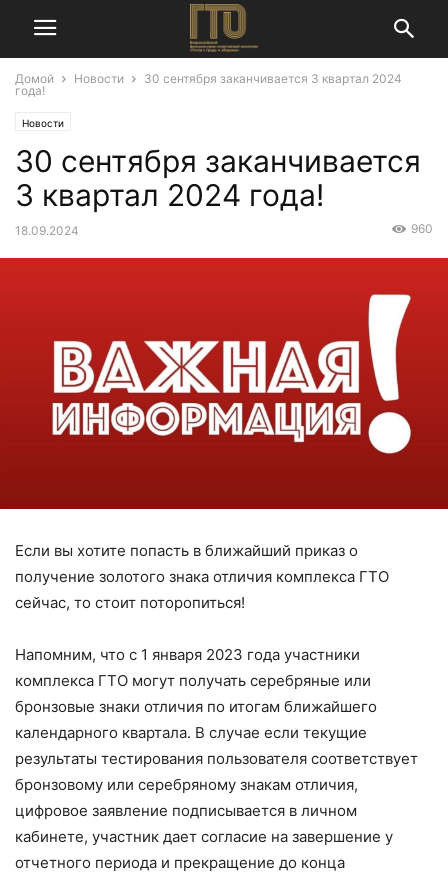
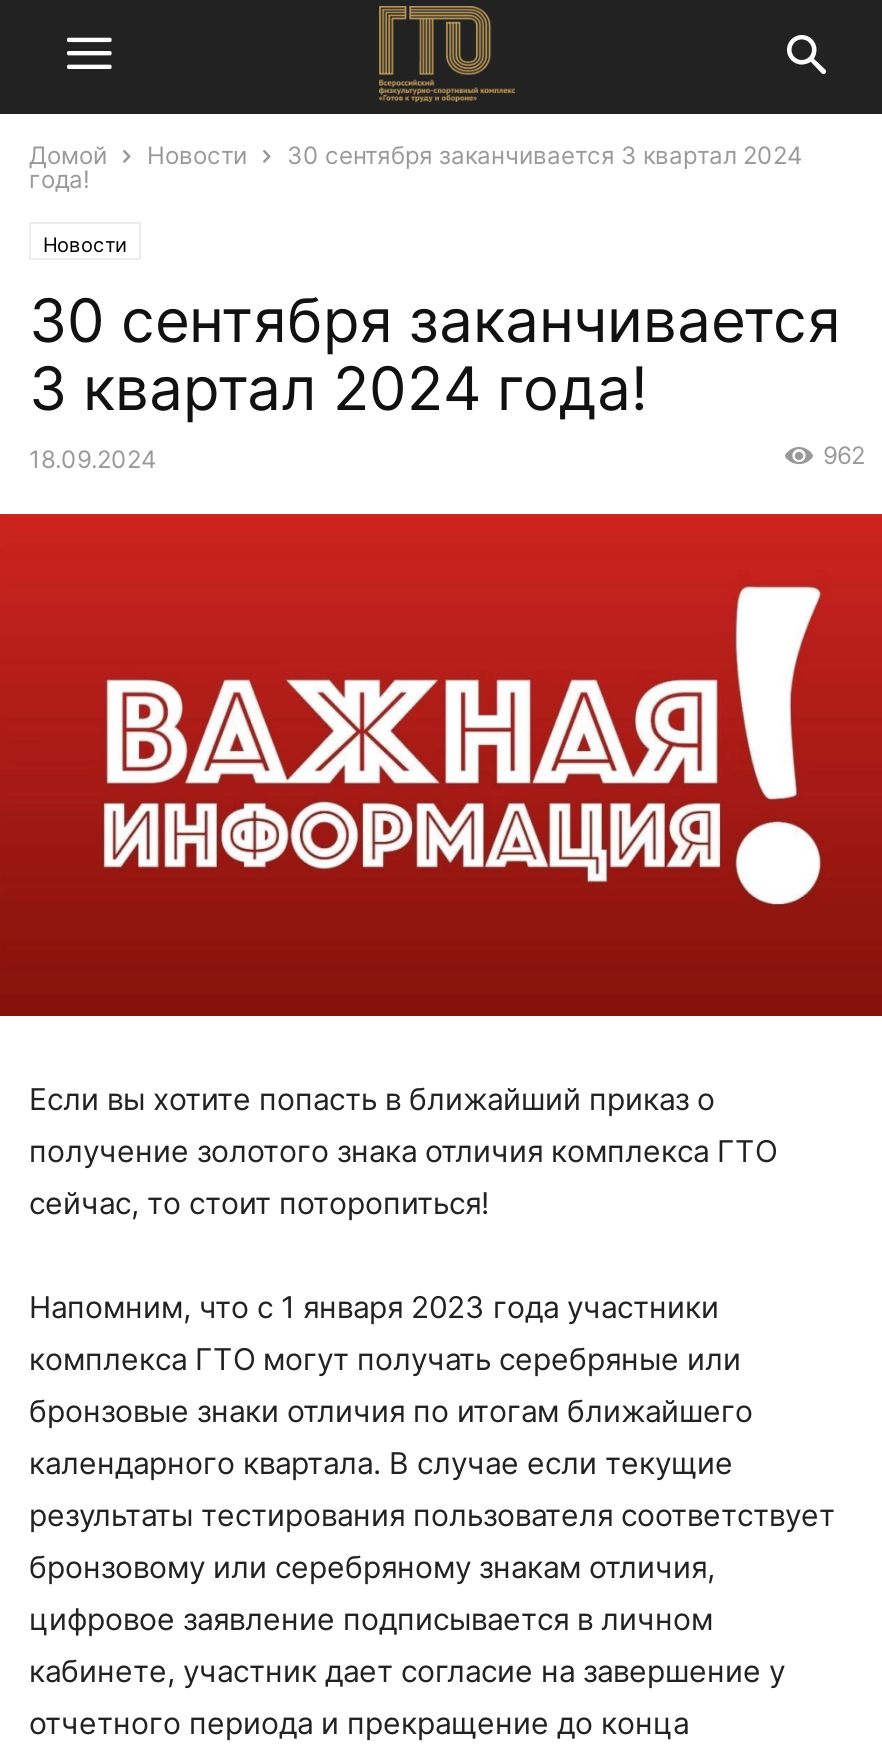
[411,221,433,236] 960 -> [823,440,865,470] 962

